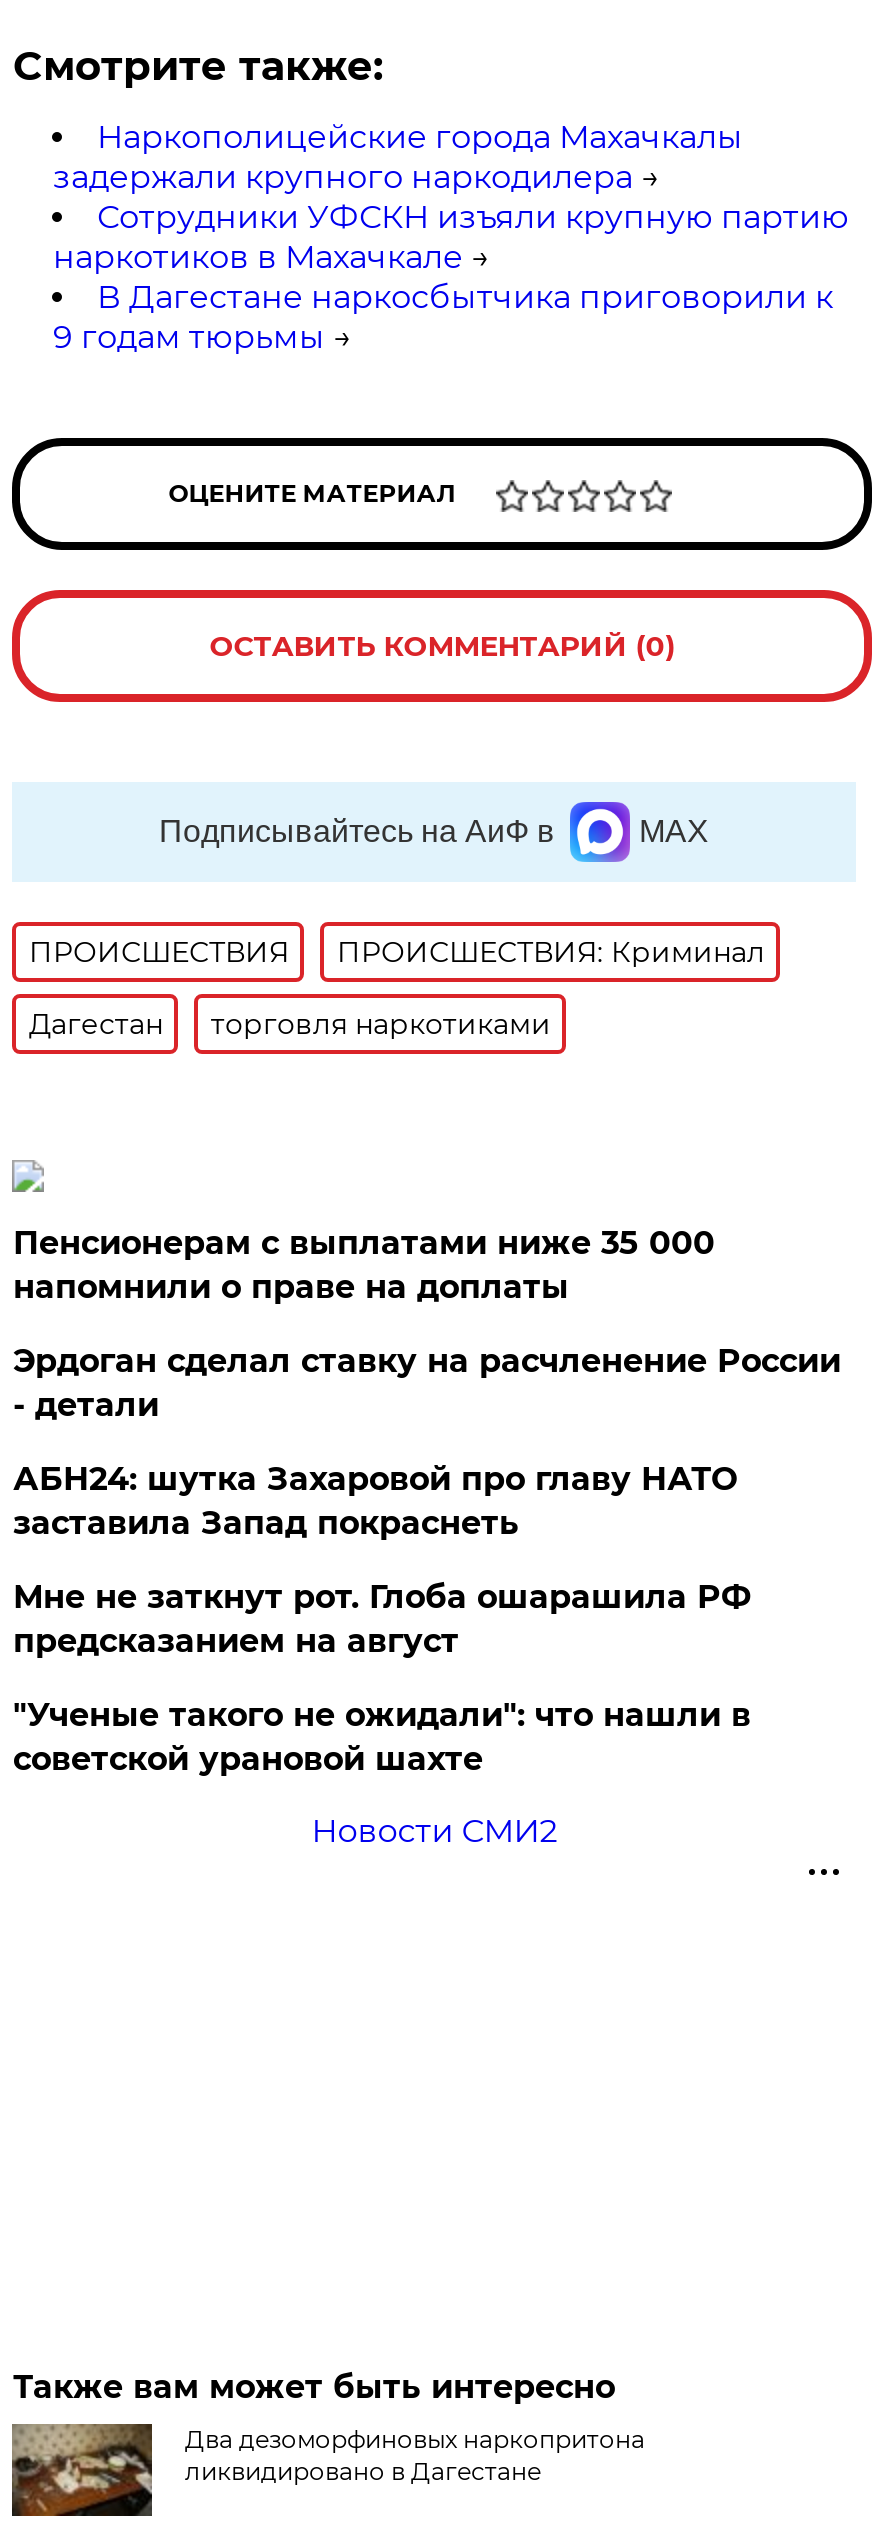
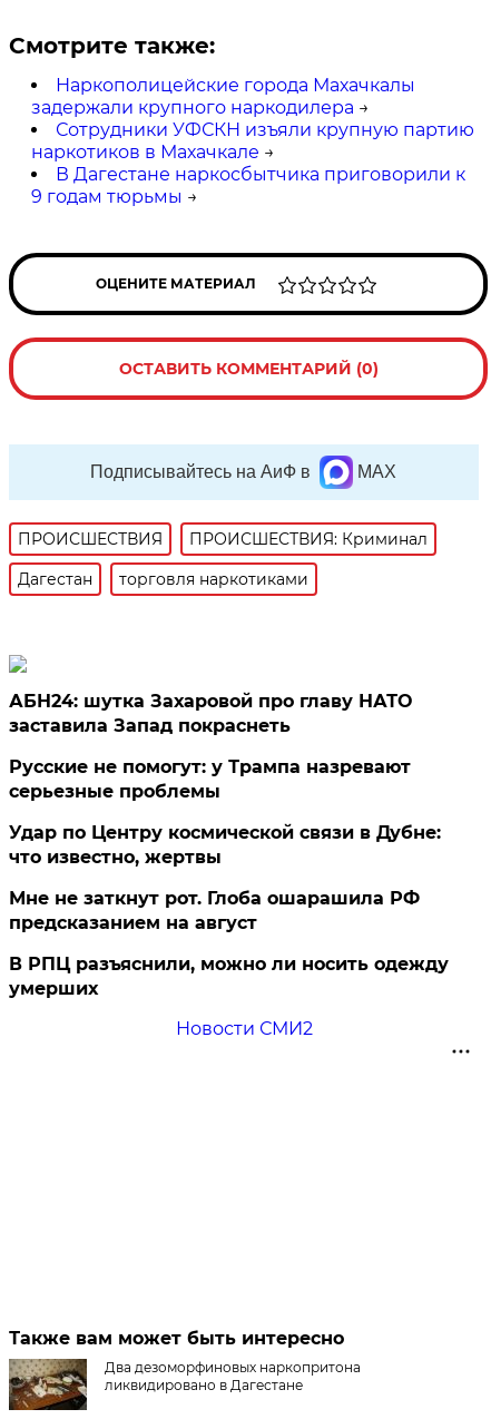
[13,1224,841,1424] Пенсионерам с выплатами ниже 35 000 | напомнили о праве на доплаты | Эрдоган сделал ставку на расчленение России | - детали -> none
moved [13,1460,737,1542] -> [9,691,412,736]: АБН24: шутка Захаровой про главу НАТО | заставила Запад покраснеть
none -> [9,757,441,868] Русские не помогут: у Трампа назревают | серьезные проблемы | Удар по Центру космической связи в Дубне: | что известно, жертвы
[13,1696,751,1778] "Ученые такого не ожидали": что нашли в | советской урановой шахте -> [9,954,449,999] В РПЦ разъяснили, можно ли носить одежду | умерших

